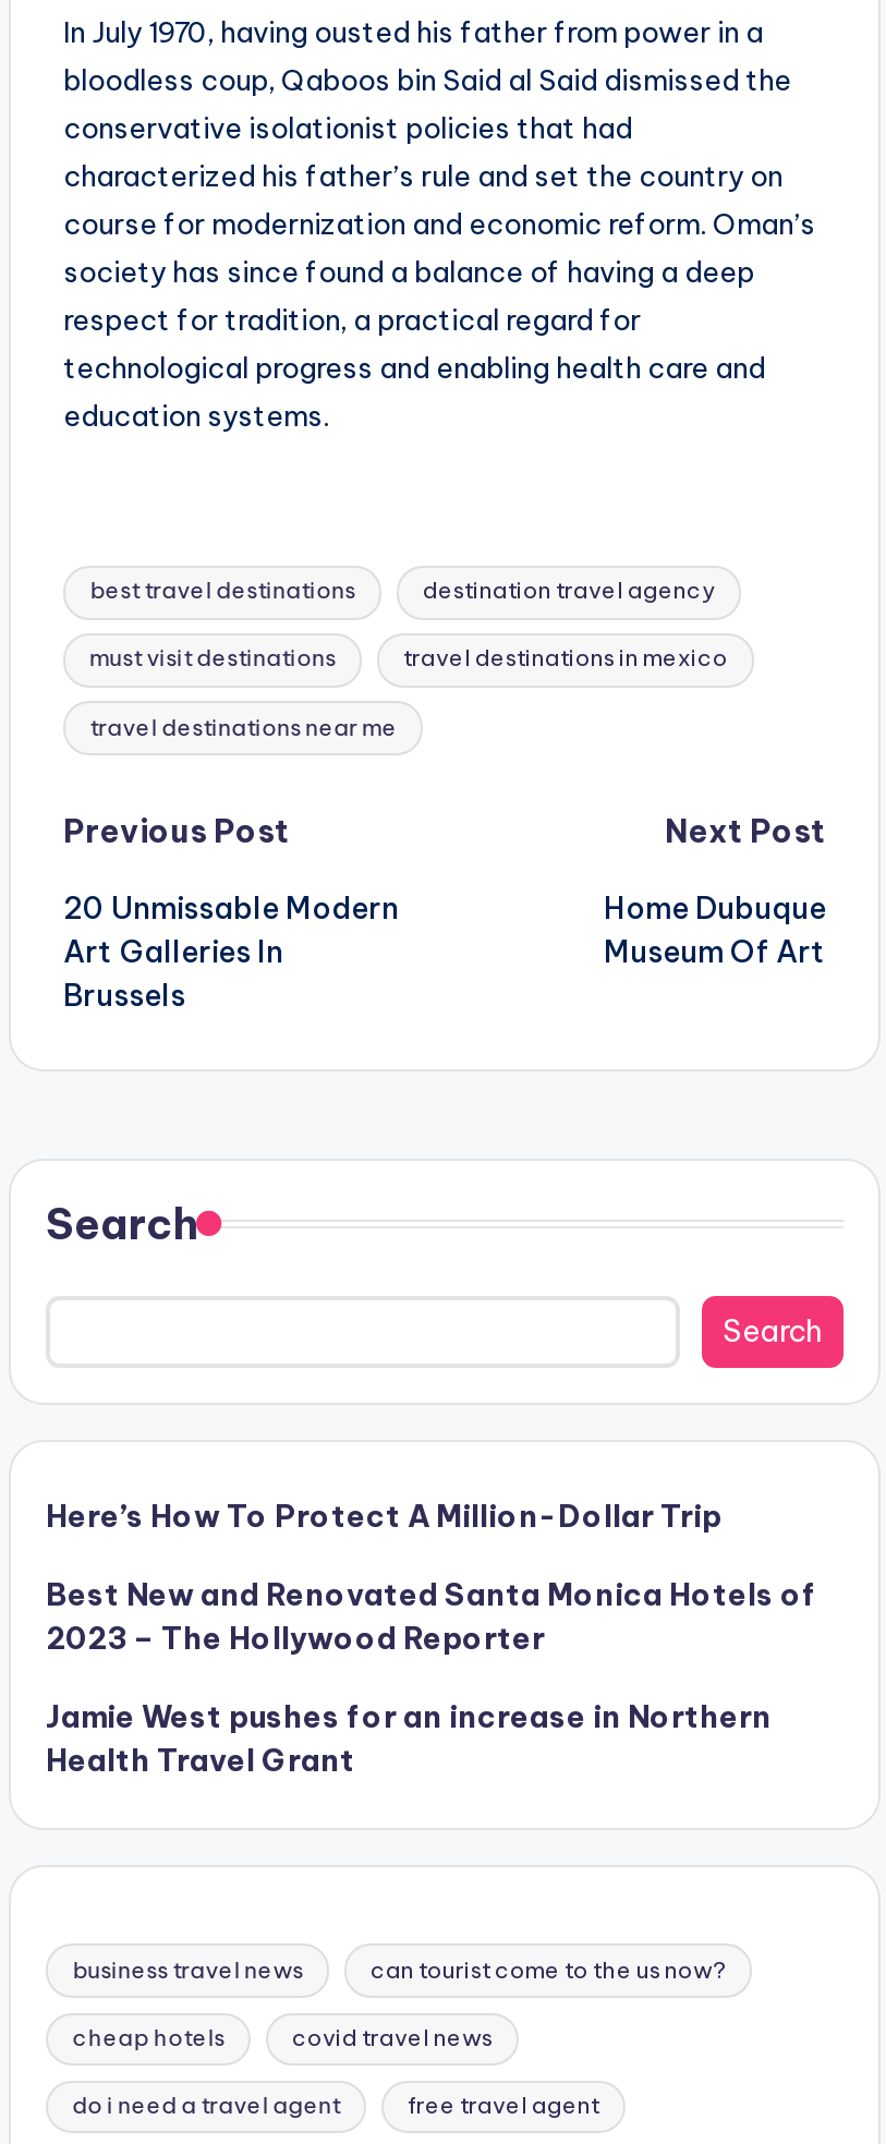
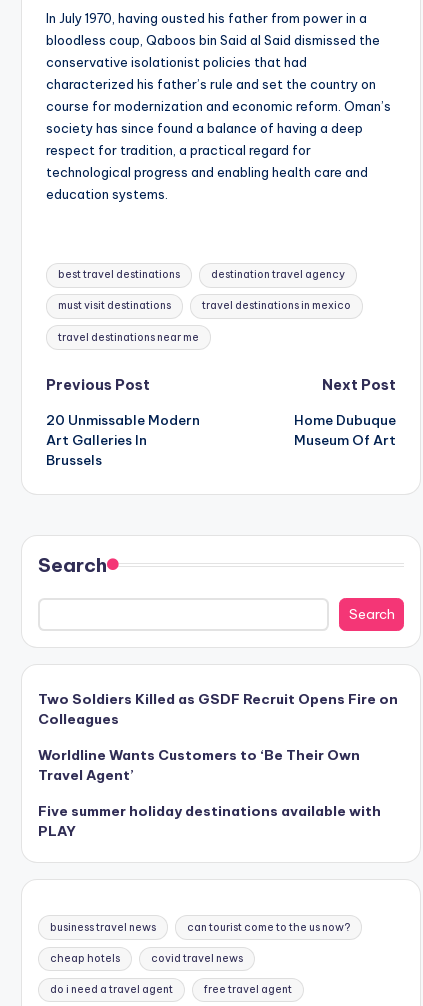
[46,1497,721,1537] Here’s How To Protect A Million-Dollar Trip -> [38,690,398,728] Two Soldiers Killed as GSDF Recruit Opens Fire on | Colleagues
[46,1576,817,1659] Best New and Renovated Santa Monica Hotels of | 2023 – The Hollywood Reporter -> [38,746,360,784] Worldline Wants Customers to ‘Be Their Own | Travel Agent’
[46,1698,772,1781] Jamie West pushes for an increase in Northern | Health Travel Grant -> [38,802,381,840] Five summer holiday destinations available with | PLAY

